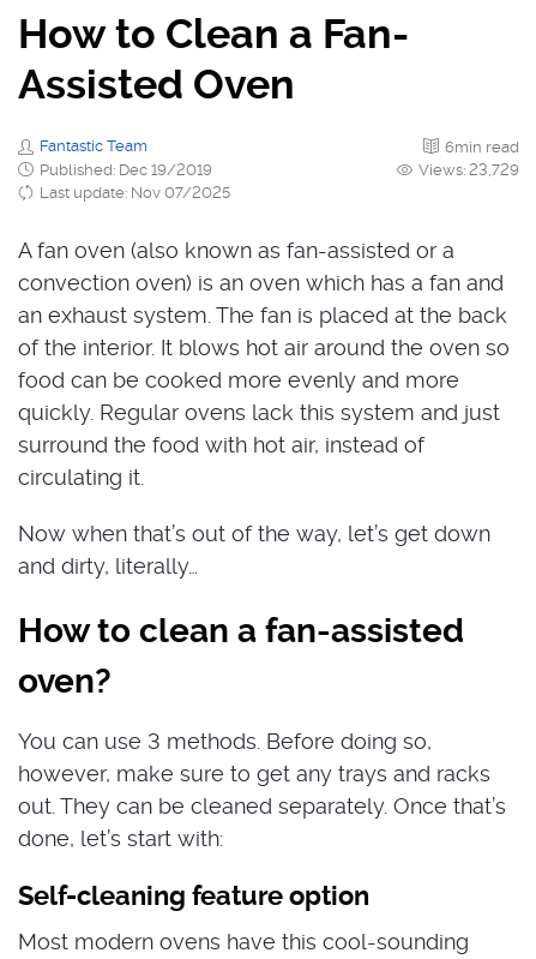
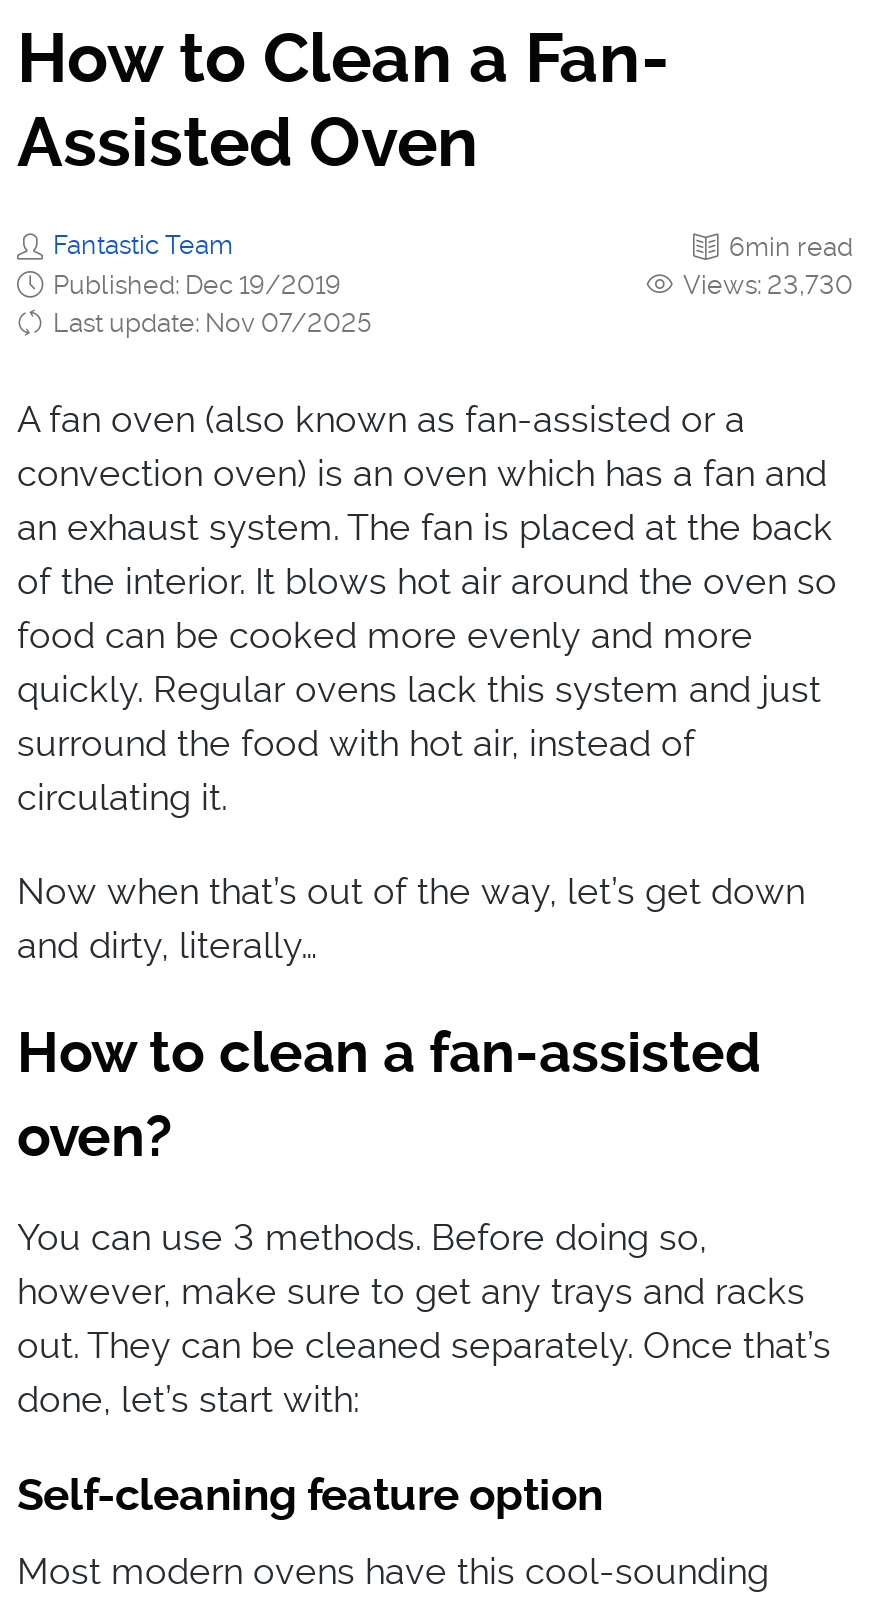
[418,161,519,179] Views: 23,729 -> [683,270,853,300] Views: 23,730

